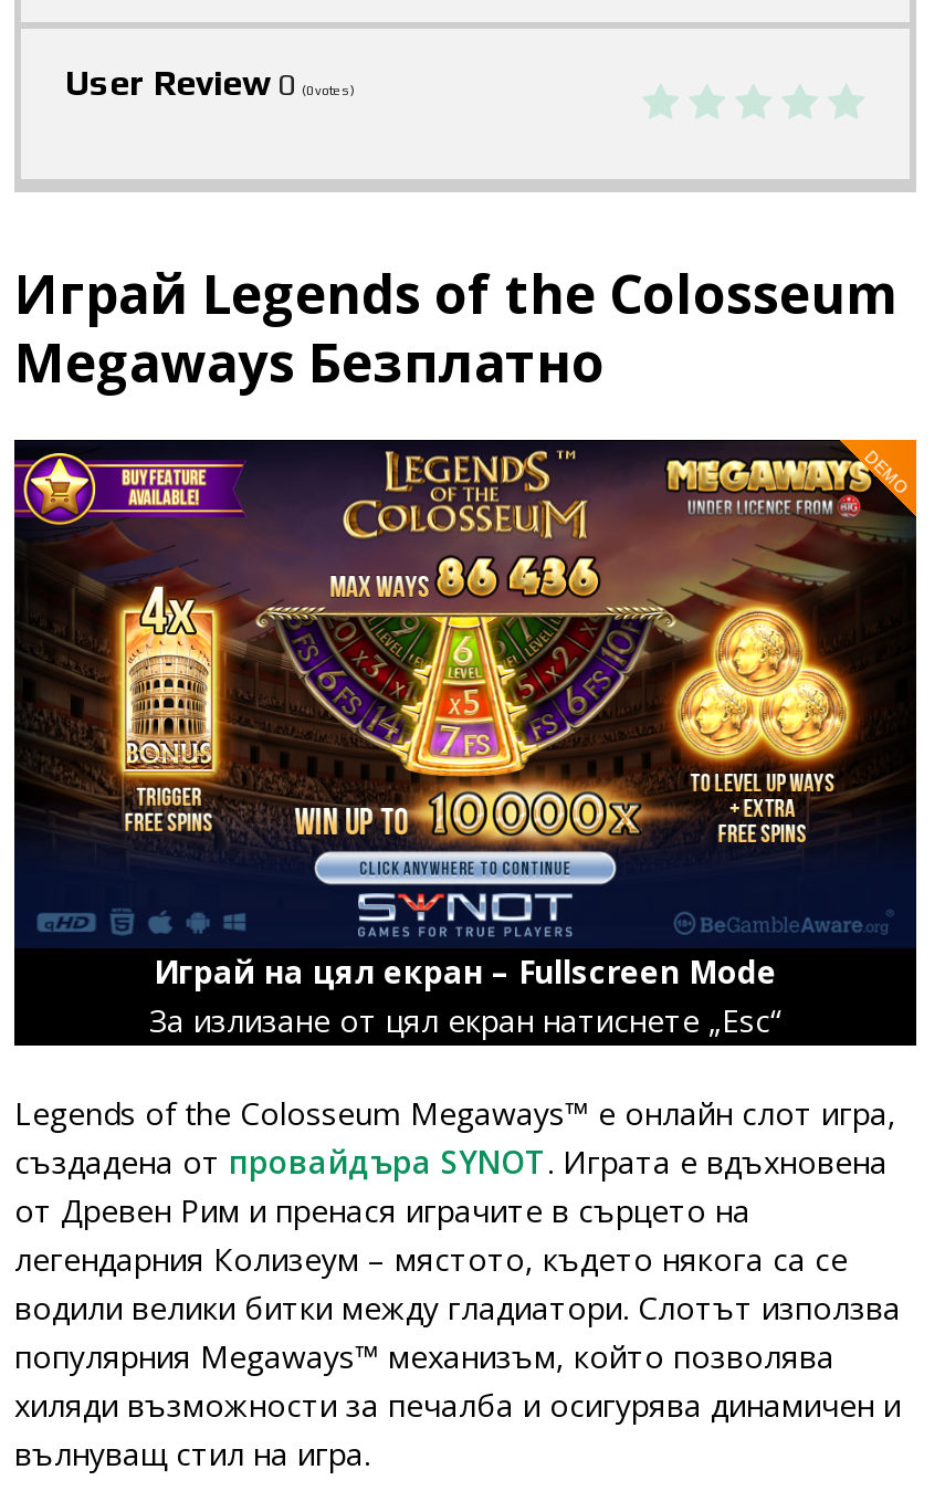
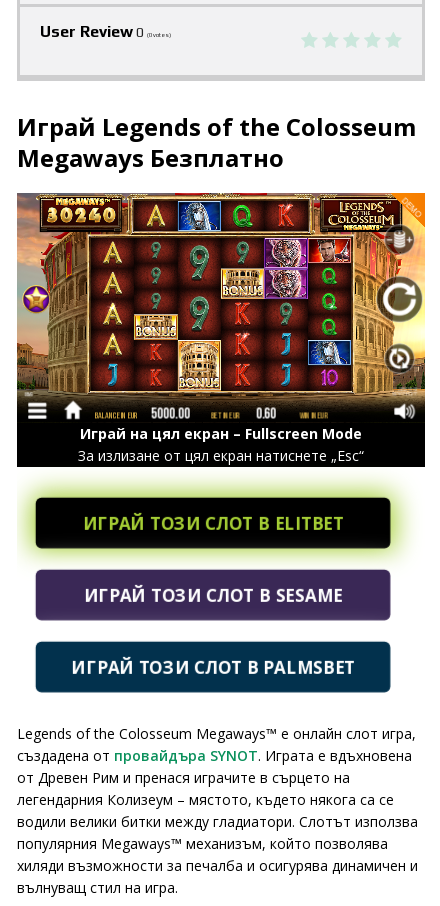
[12,438,918,948] [image] -> [16,192,426,422] [image]
none -> [70,511,356,679] ИГРАЙ ТОЗИ СЛОТ В ELITBET | ИГРАЙ ТОЗИ СЛОТ В SESAME | ИГРАЙ ТОЗИ СЛОТ В PALMSBET

